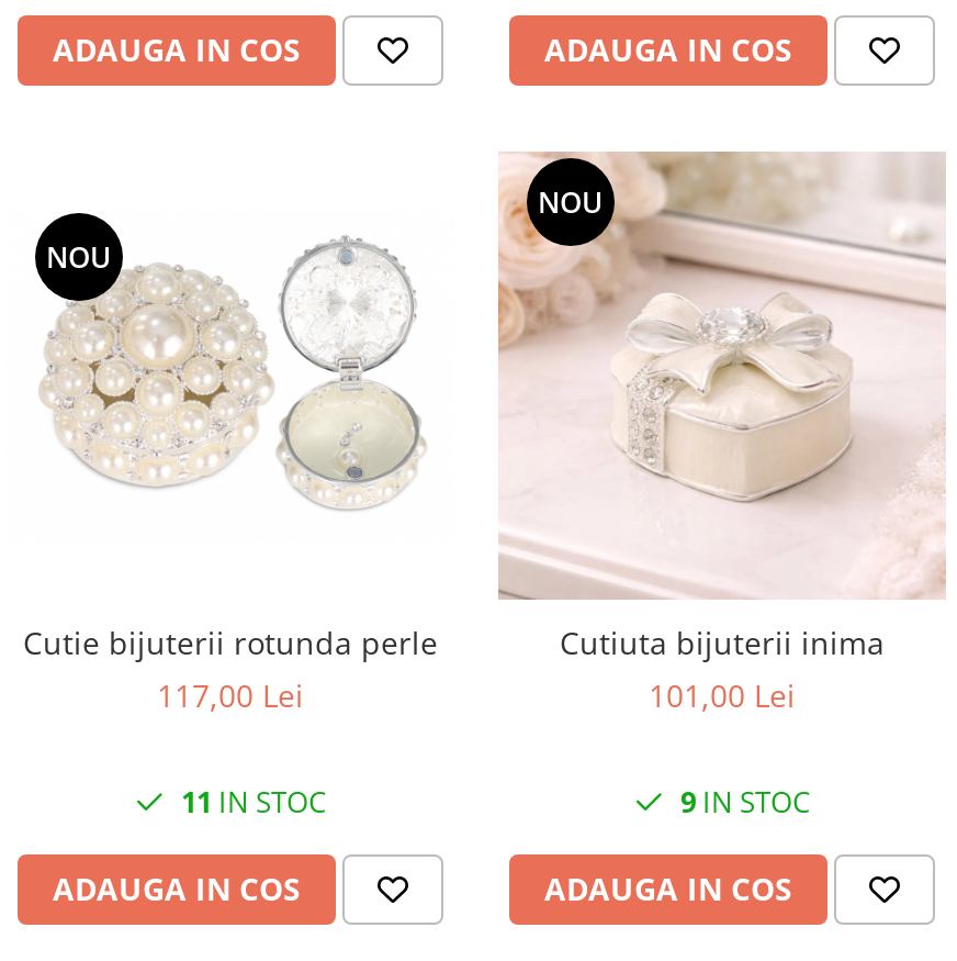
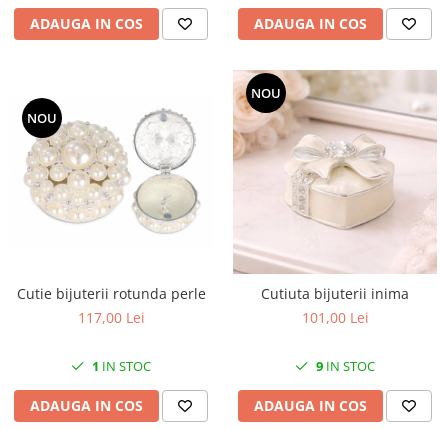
[181,782,326,821] 11 IN STOC -> [92,357,151,375] 1 IN STOC

